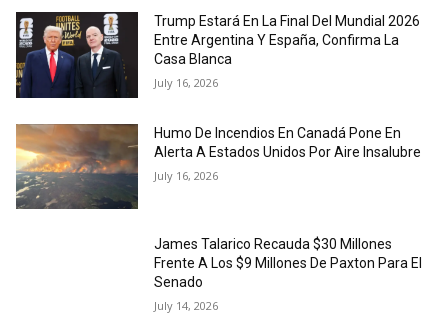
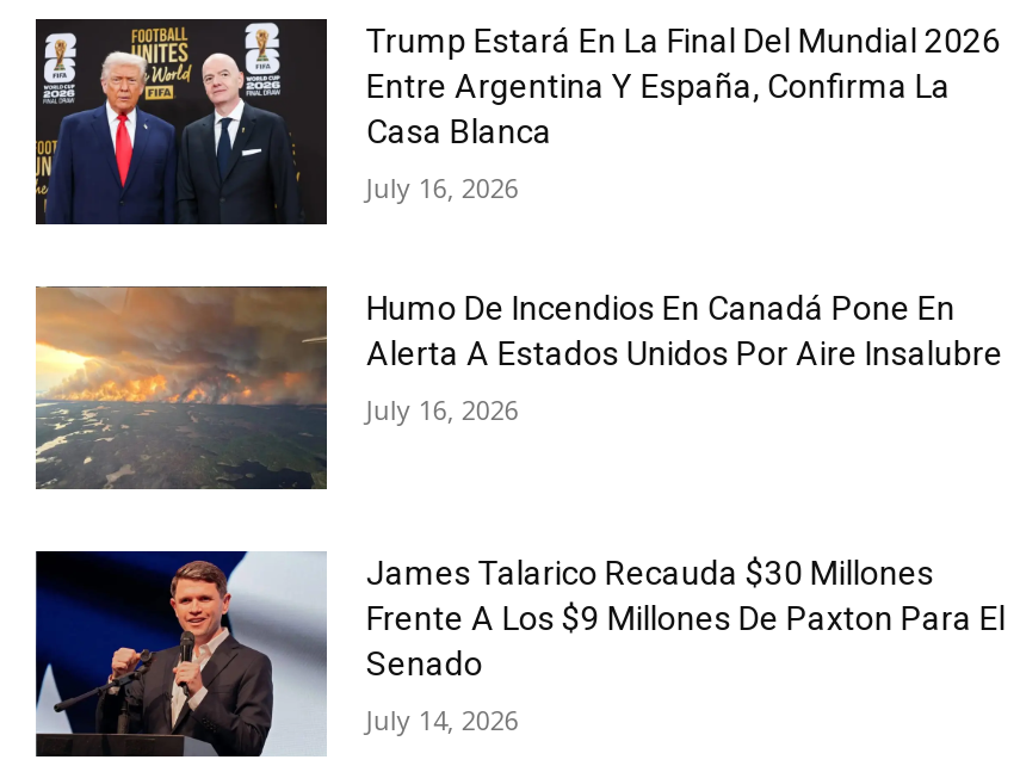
none -> [33,549,329,759] [image]

